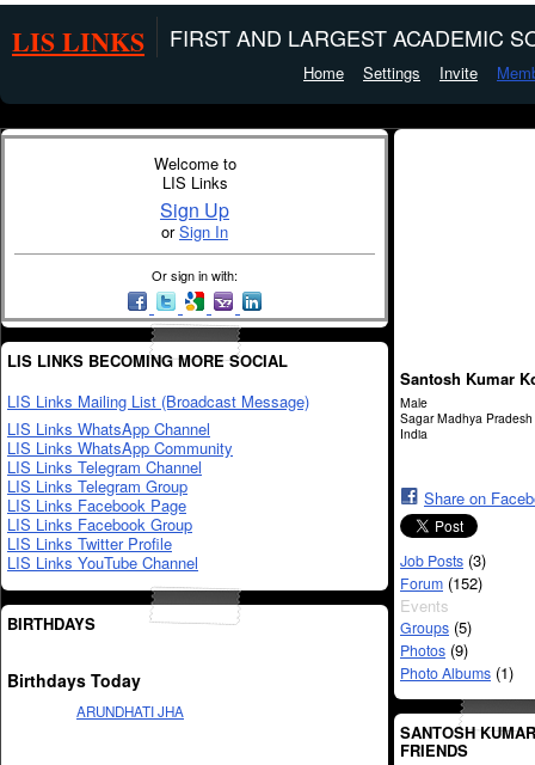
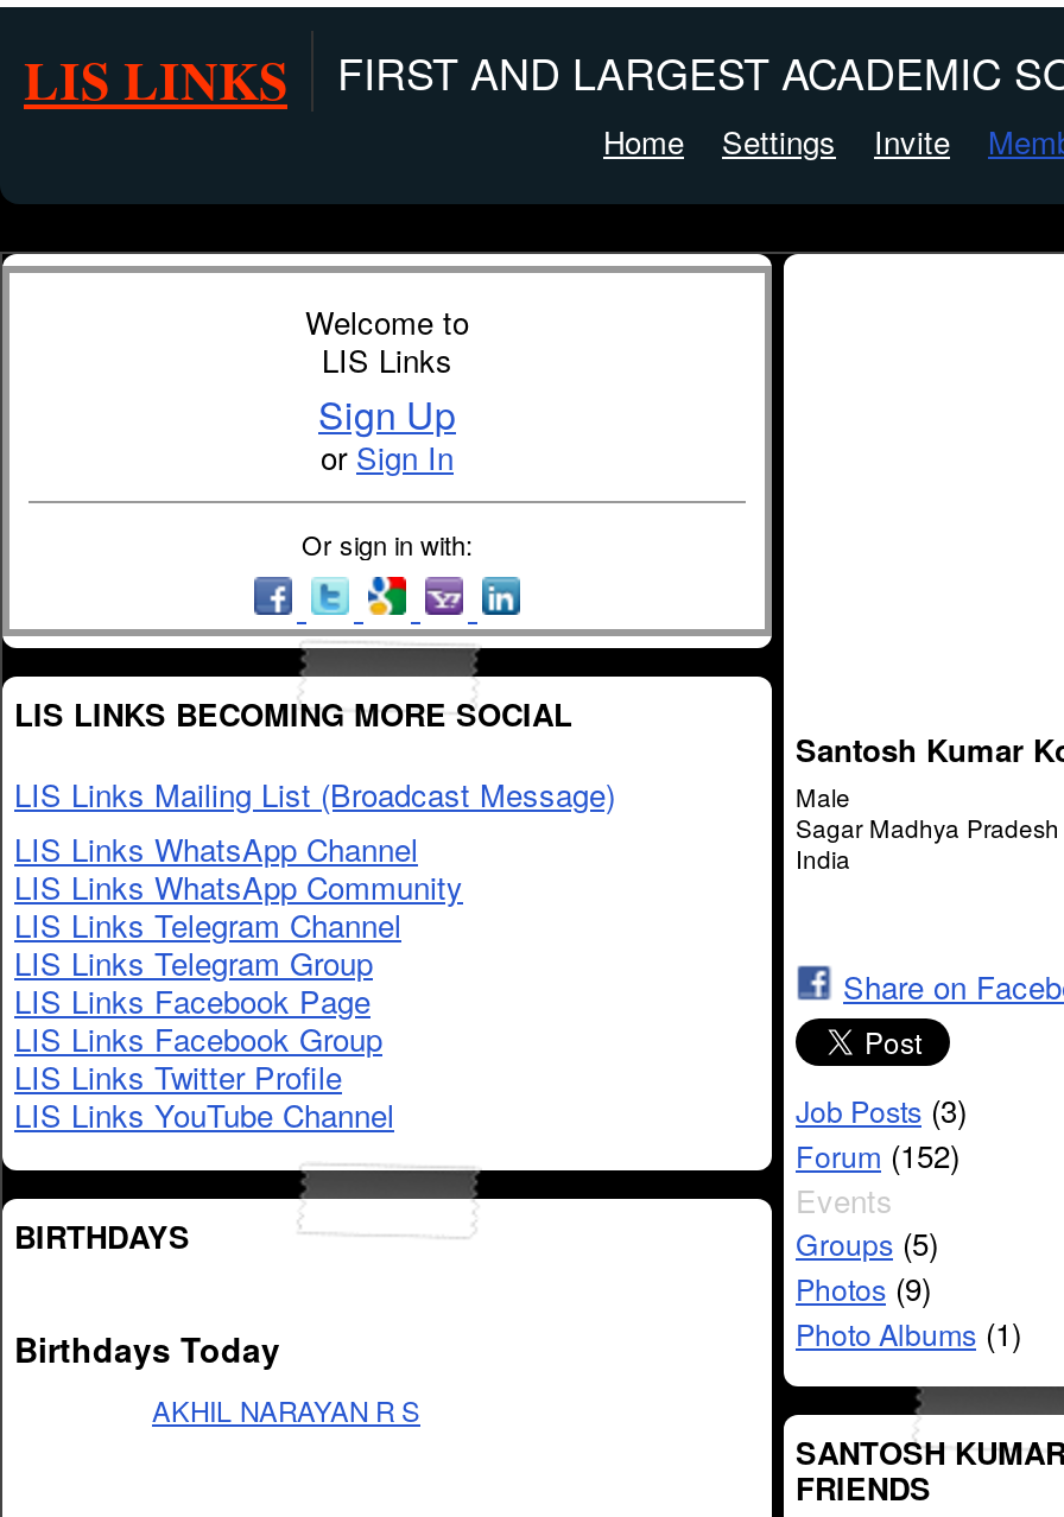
[76,702,184,721] ARUNDHATI JHA -> [152,1391,420,1429] AKHIL NARAYAN R S

